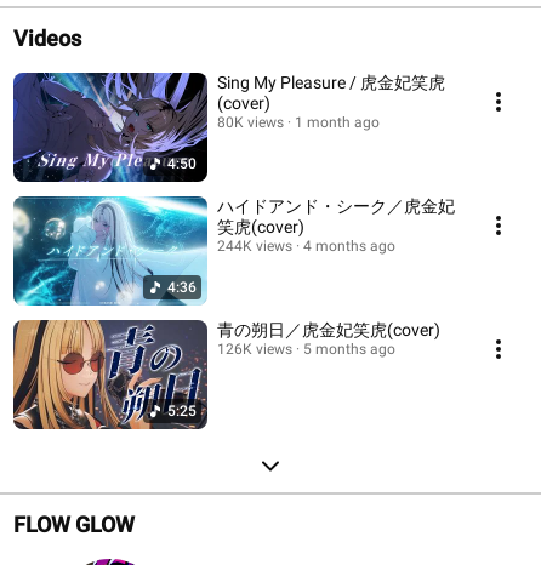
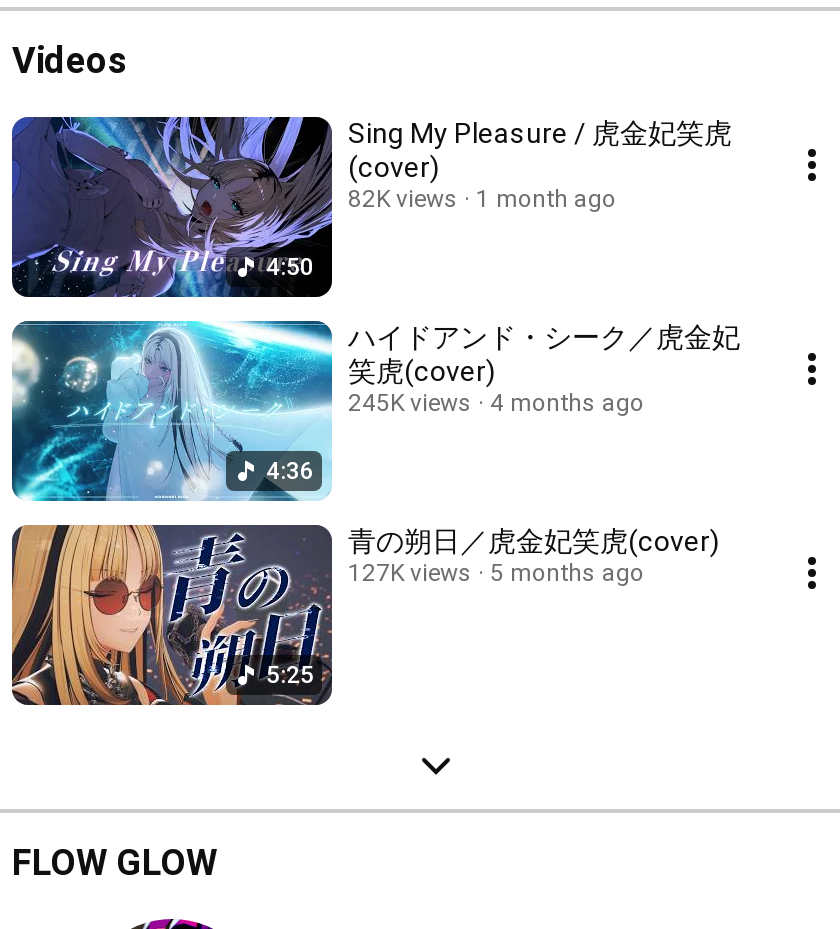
[217,114,380,131] 80K views 1 month ago -> [348,185,616,213] 82K views 1 month ago
[217,238,395,255] 244K views 4 months ago -> [348,389,644,417] 245K views 4 months ago
[217,341,395,358] 126K views 5 months ago -> [348,559,644,587] 127K views 5 months ago

